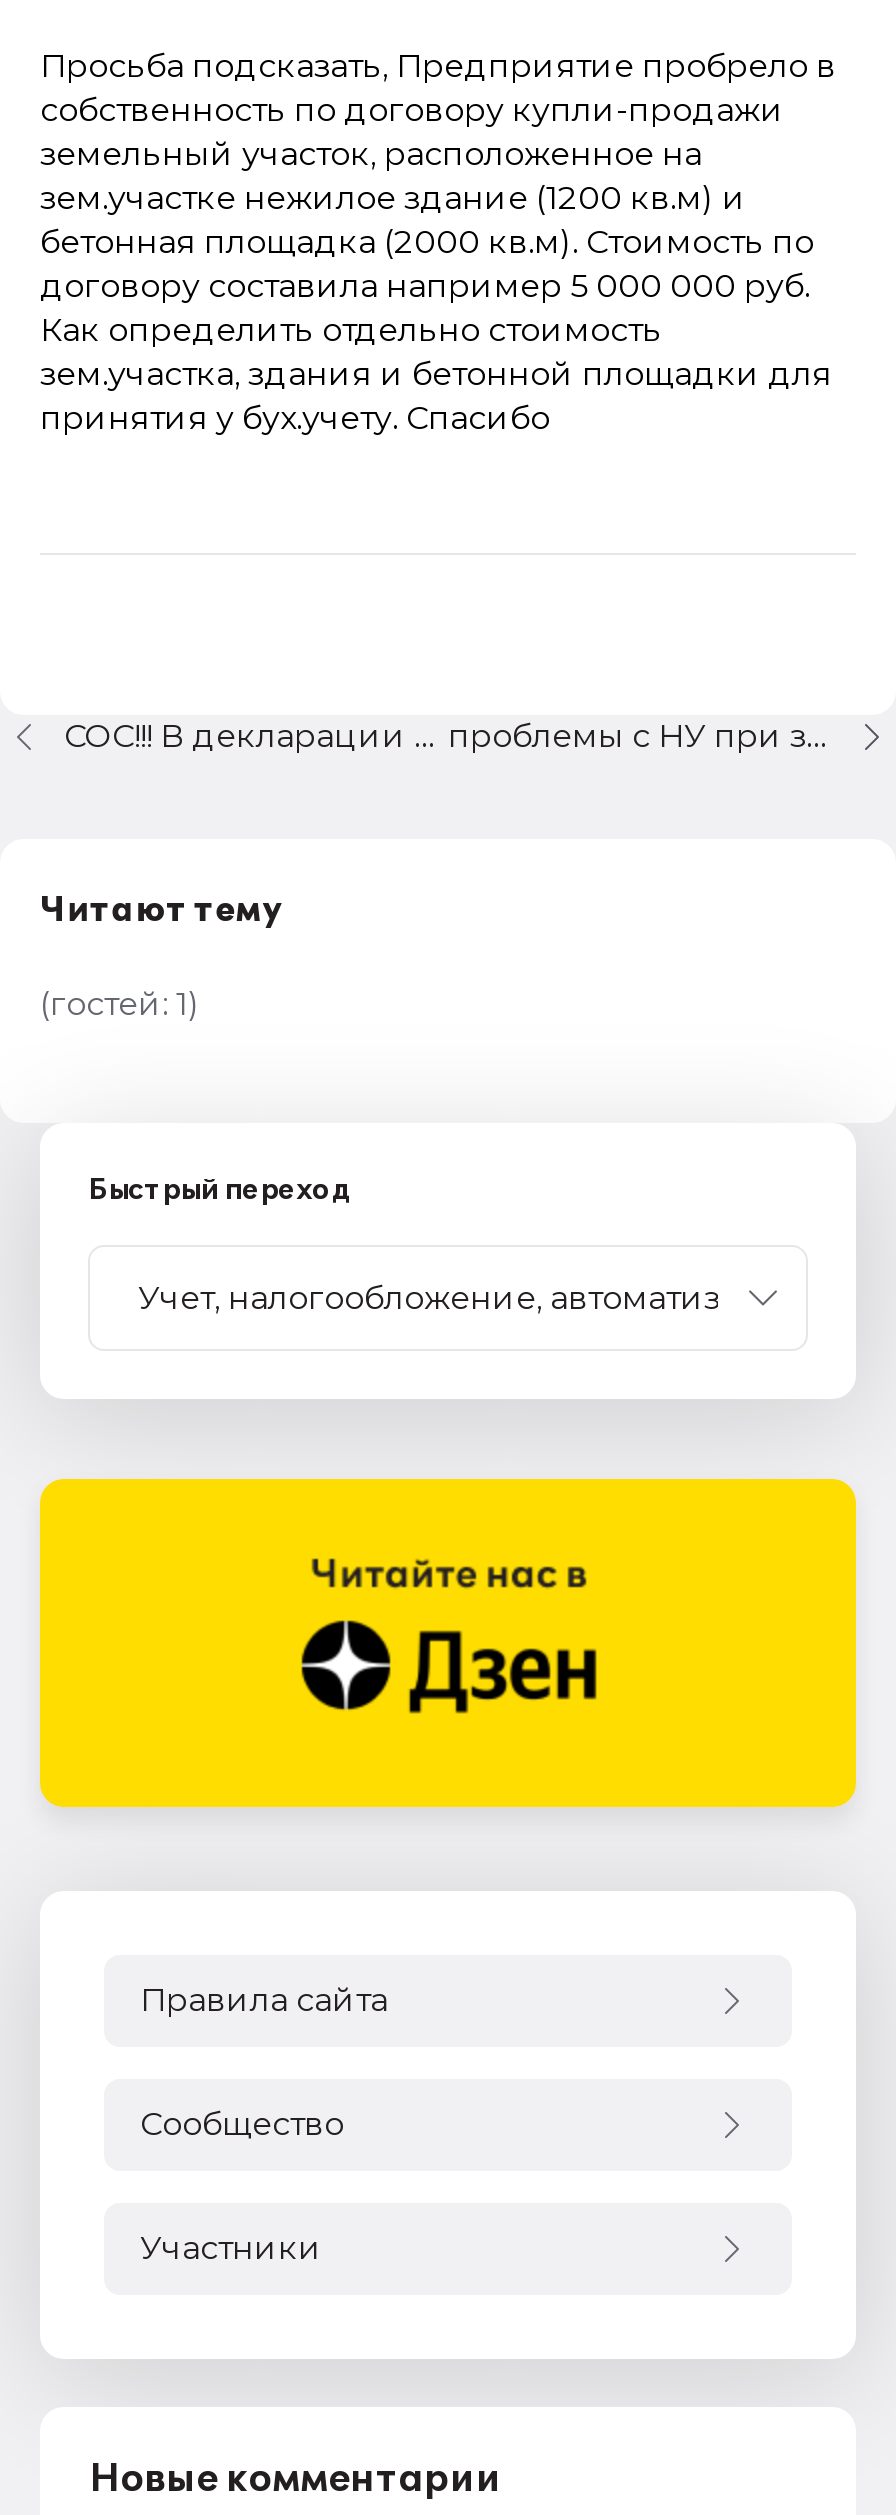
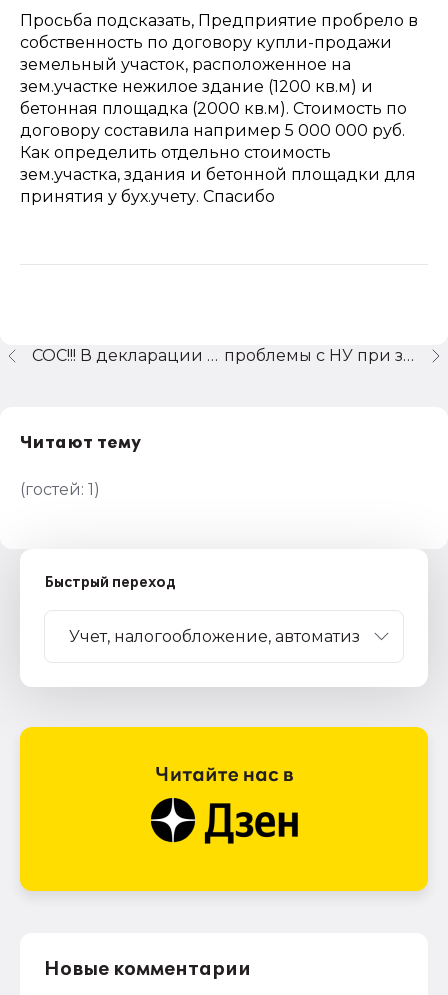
[140,1981,388,2267] Правила сайта | Сообщество | Участники -> none

